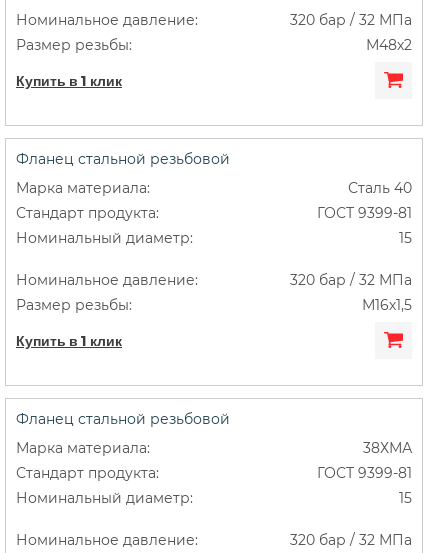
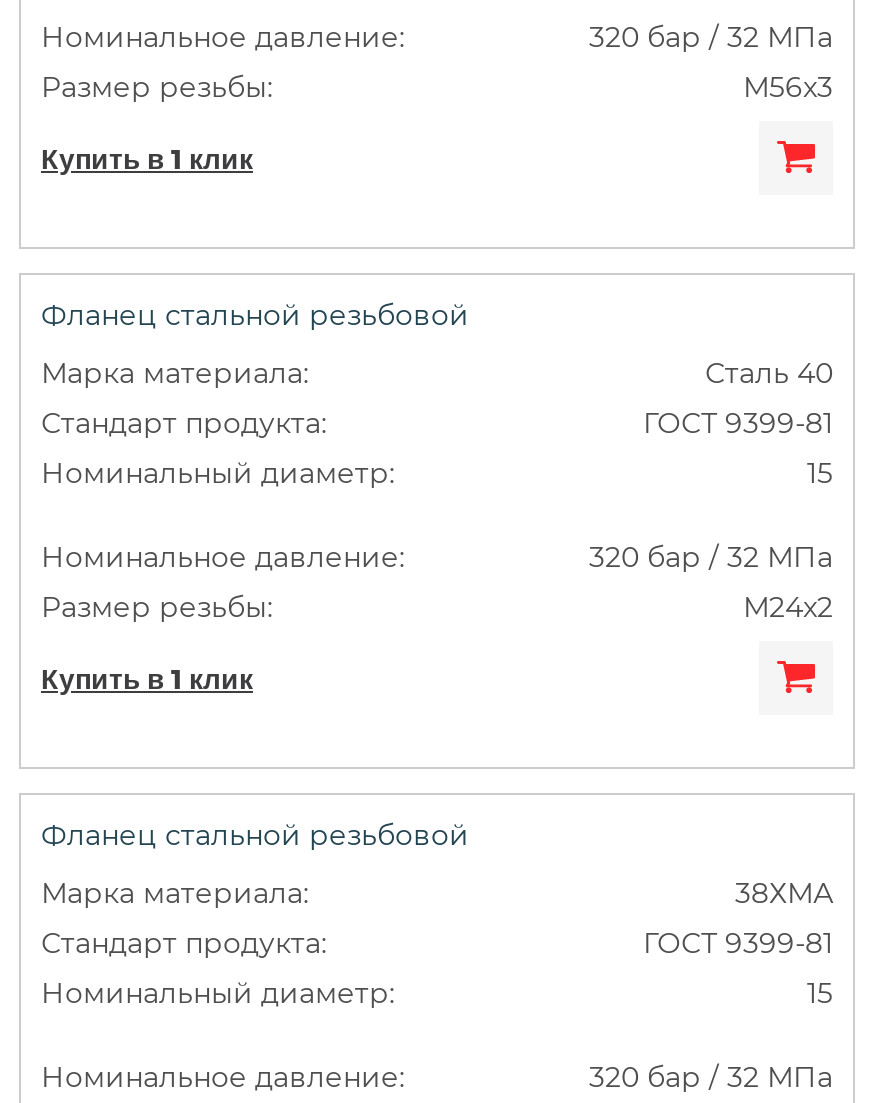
[366,36,412,54] М48х2 -> [743,70,833,106] М56х3
[362,296,412,314] М16х1,5 -> [743,590,833,626] М24х2

